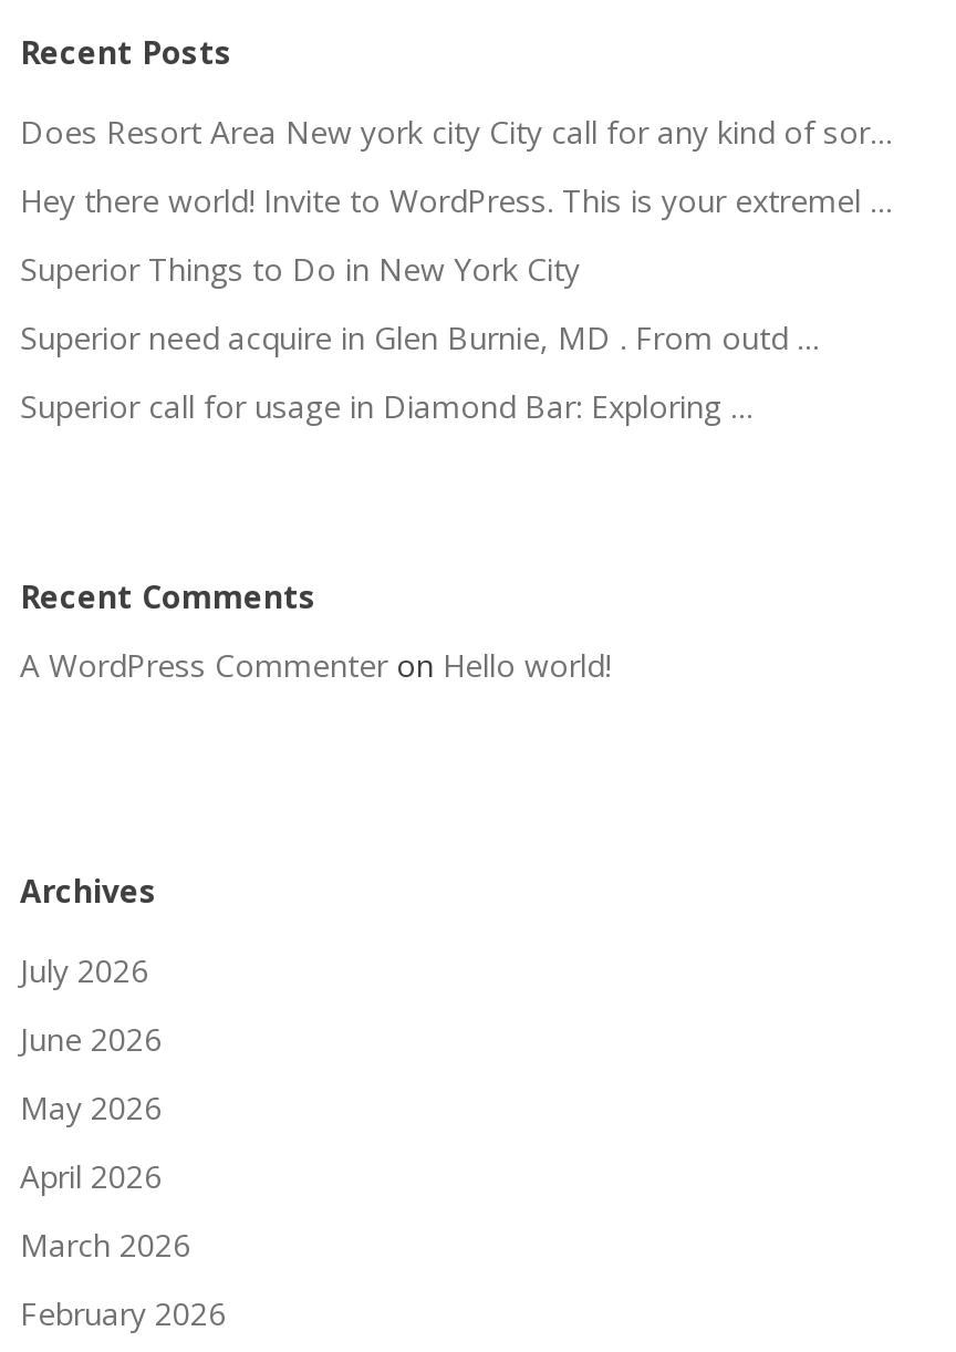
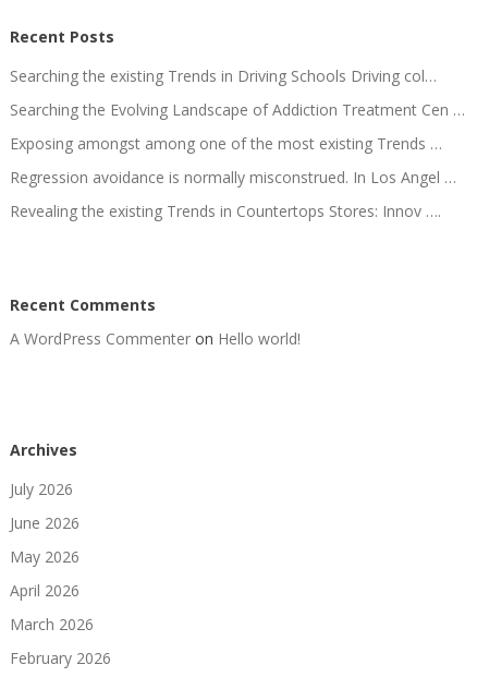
[20,110,894,152] Does Resort Area New york city City call for any kind of sor… -> [10,65,437,86] Searching the existing Trends in Driving Schools Driving col…
[20,178,894,220] Hey there world! Invite to WordPress. This is your extremel … -> [10,99,465,119] Searching the Evolving Landscape of Addiction Treatment Cen …
[20,247,580,289] Superior Things to Do in New York City -> [10,132,442,153] Exposing amongst among one of the most existing Trends …
[20,315,821,357] Superior need acquire in Glen Burnie, MD . From outd … -> [10,166,456,187] Regression avoidance is normally misconstrued. In Los Angel …
[20,384,755,426] Superior call for usage in Diamond Bar: Exploring … -> [10,200,441,221] Revealing the existing Trends in Countertops Stores: Innov ….

